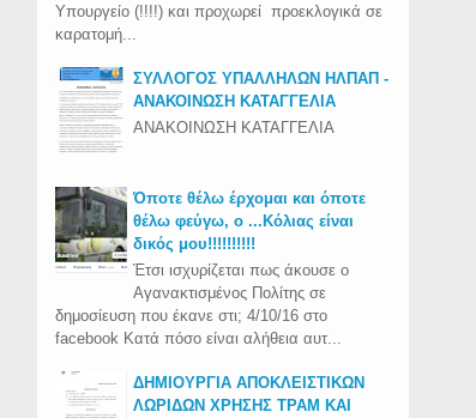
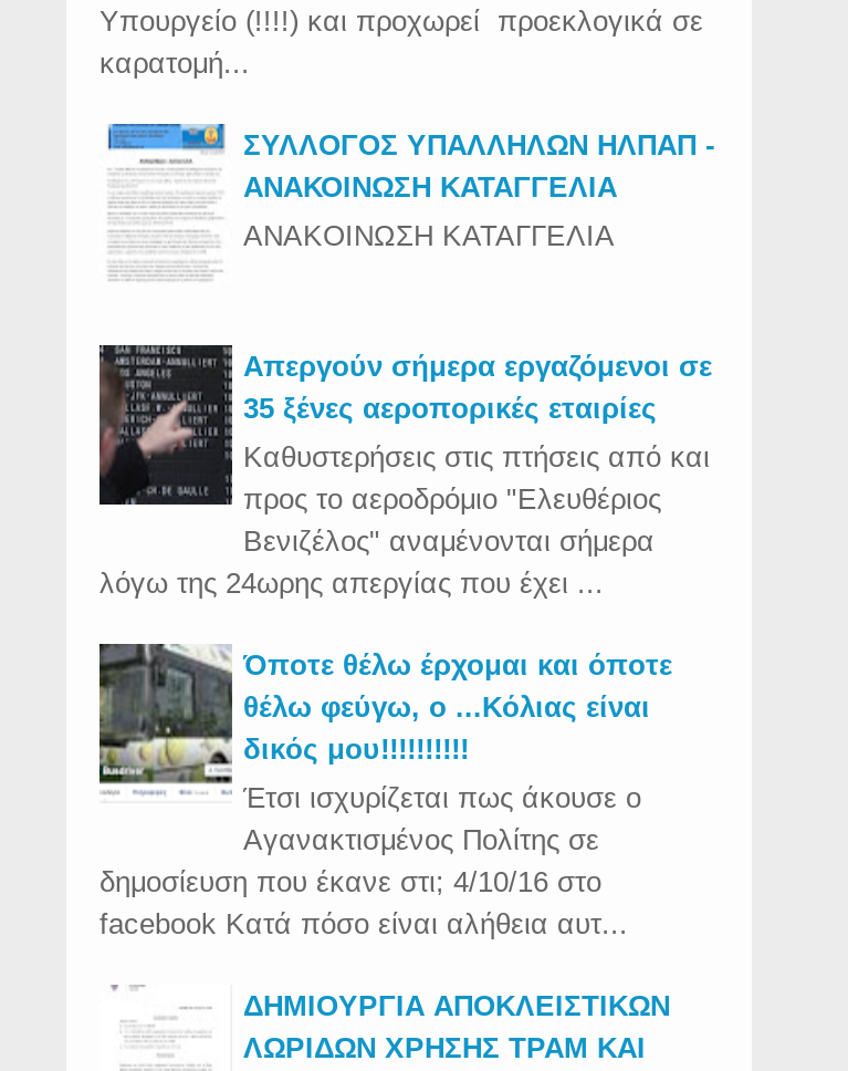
none -> [97,343,712,599] [image] | Απεργούν σήμερα εργαζόμενοι σε | 35 ξένες αεροπορικές εταιρίες | Καθυστερήσεις στις πτήσεις από και | προς το αεροδρόμιο "Ελευθέριος | Βενιζέλος" αναμένονται σήμερα | λόγω της 24ωρης απεργίας που έχει ...

